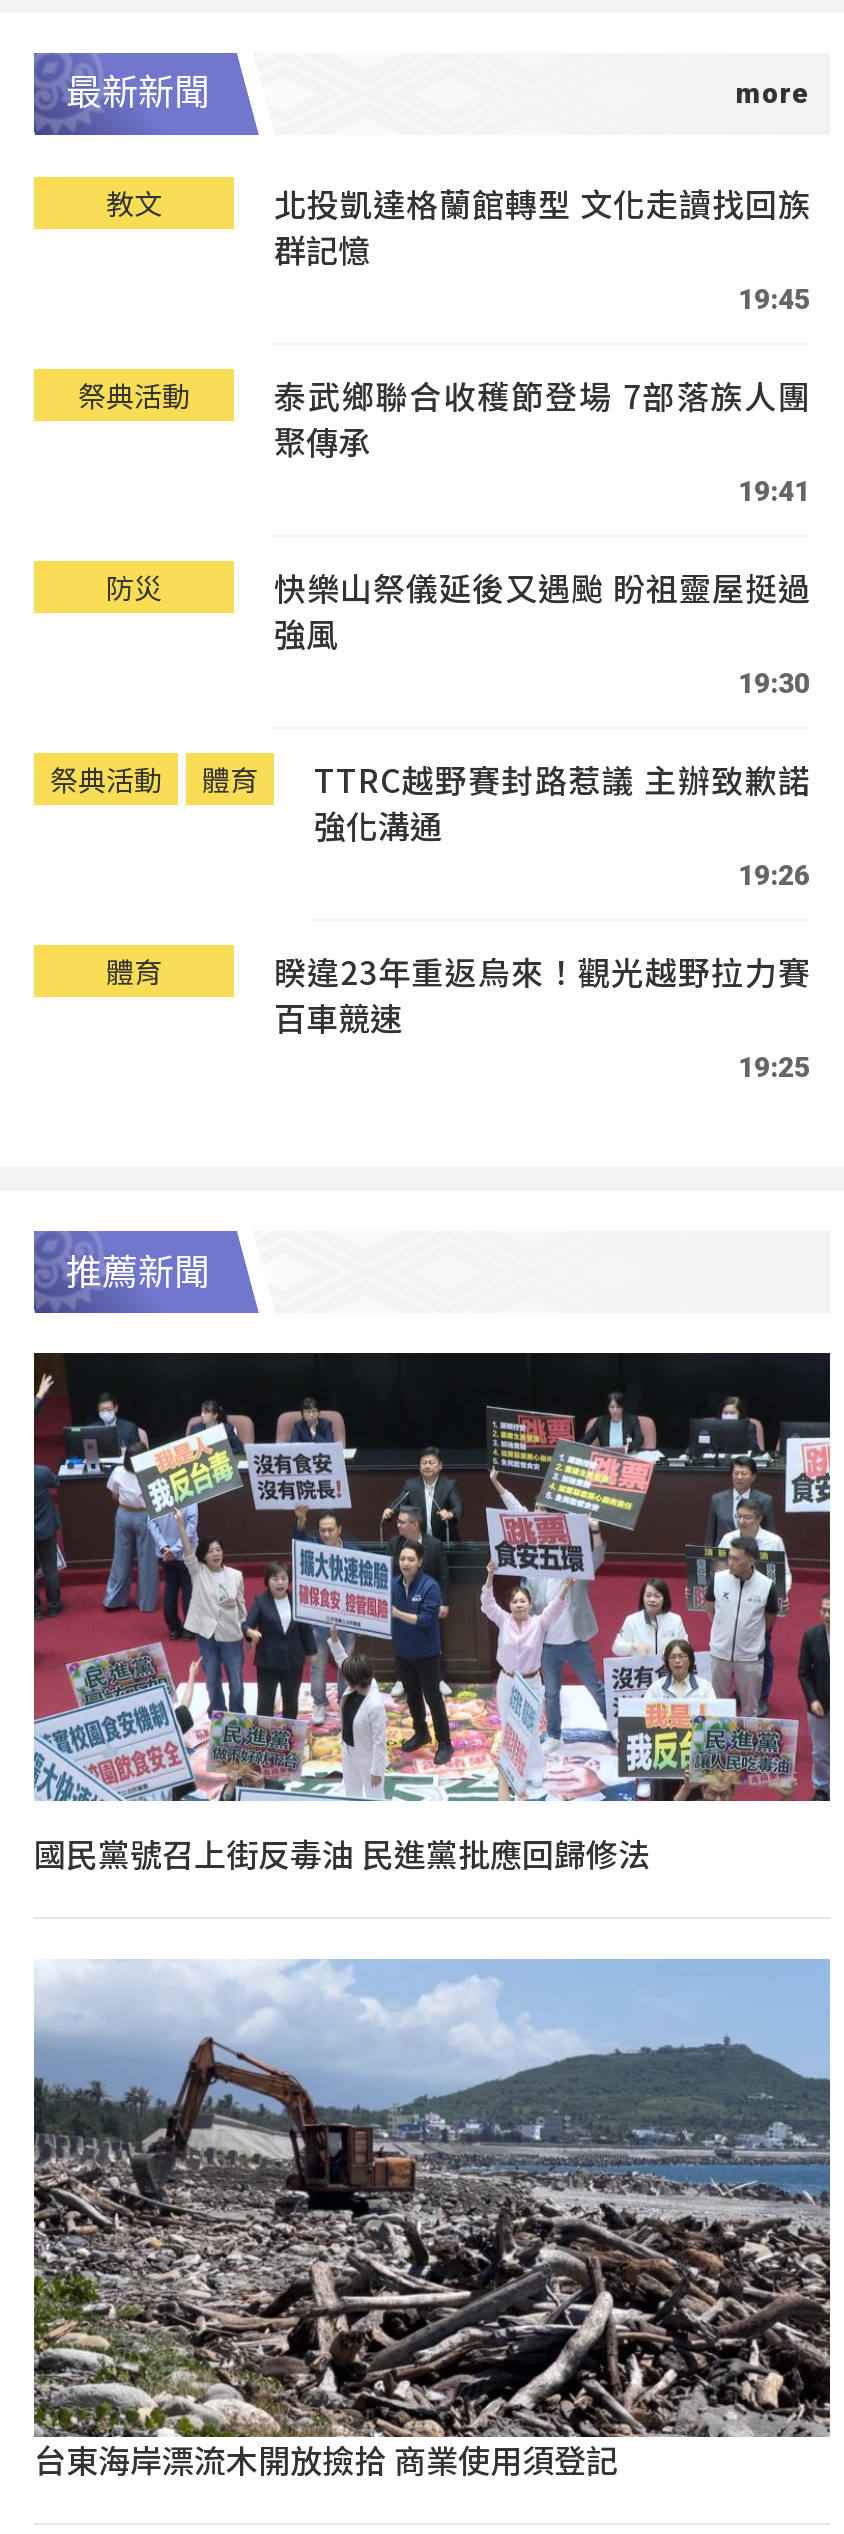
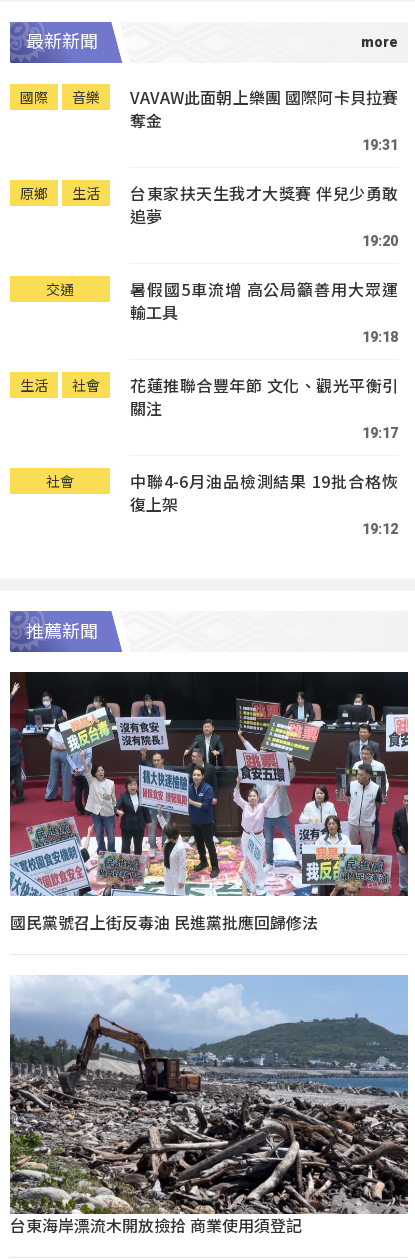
[106,178,810,314] 教文 | 北投凱達格蘭館轉型 文化走讀找回族 | 群記憶 | 19:45 -> [20,84,398,152] 國際 | 音樂 | VAVAW此面朝上樂團 國際阿卡貝拉賽 | 奪金 | 19:31
[78,370,810,506] 祭典活動 | 泰武鄉聯合收穫節登場 7部落族人團 | 聚傳承 | 19:41 -> [20,180,398,248] 原鄉 | 生活 | 台東家扶天生我才大獎賽 伴兒少勇敢 | 追夢 | 19:20
[106,562,810,698] 防災 | 快樂山祭儀延後又遇颱 盼祖靈屋挺過 | 強風 | 19:30 -> [46,276,398,344] 交通 | 暑假國5車流增 高公局籲善用大眾運 | 輸工具 | 19:18
[50,754,810,890] 祭典活動 | 體育 | TTRC越野賽封路惹議 主辦致歉諾 | 強化溝通 | 19:26 -> [20,372,398,440] 生活 | 社會 | 花蓮推聯合豐年節 文化、觀光平衡引 | 關注 | 19:17
[106,946,810,1082] 體育 | 睽違23年重返烏來！觀光越野拉力賽 | 百車競速 | 19:25 -> [46,468,398,536] 社會 | 中聯4-6月油品檢測結果 19批合格恢 | 復上架 | 19:12

